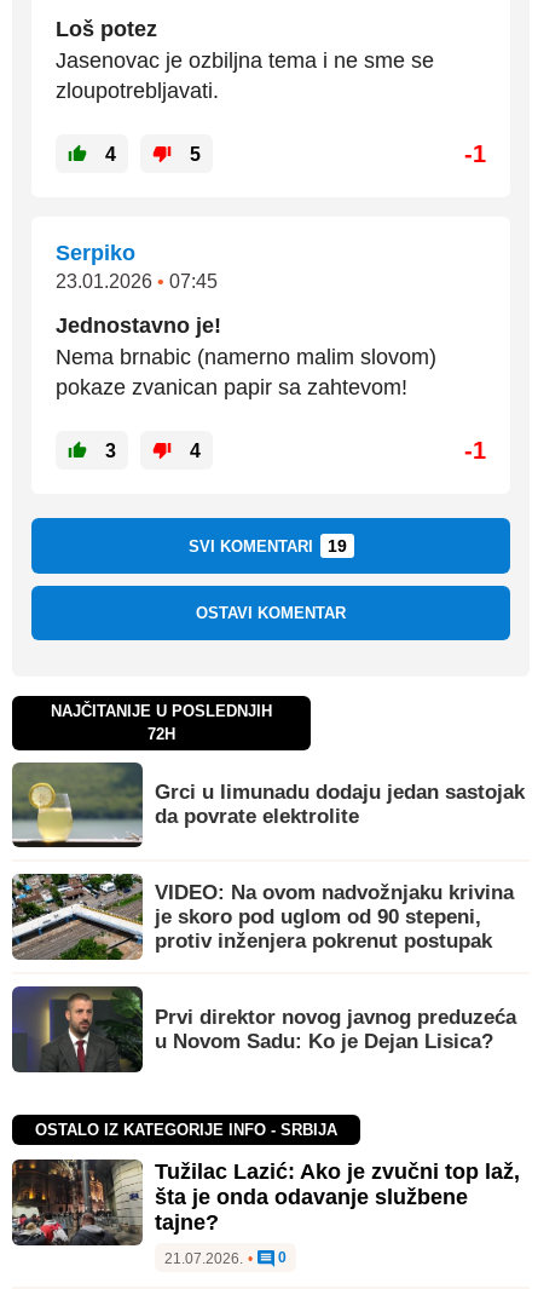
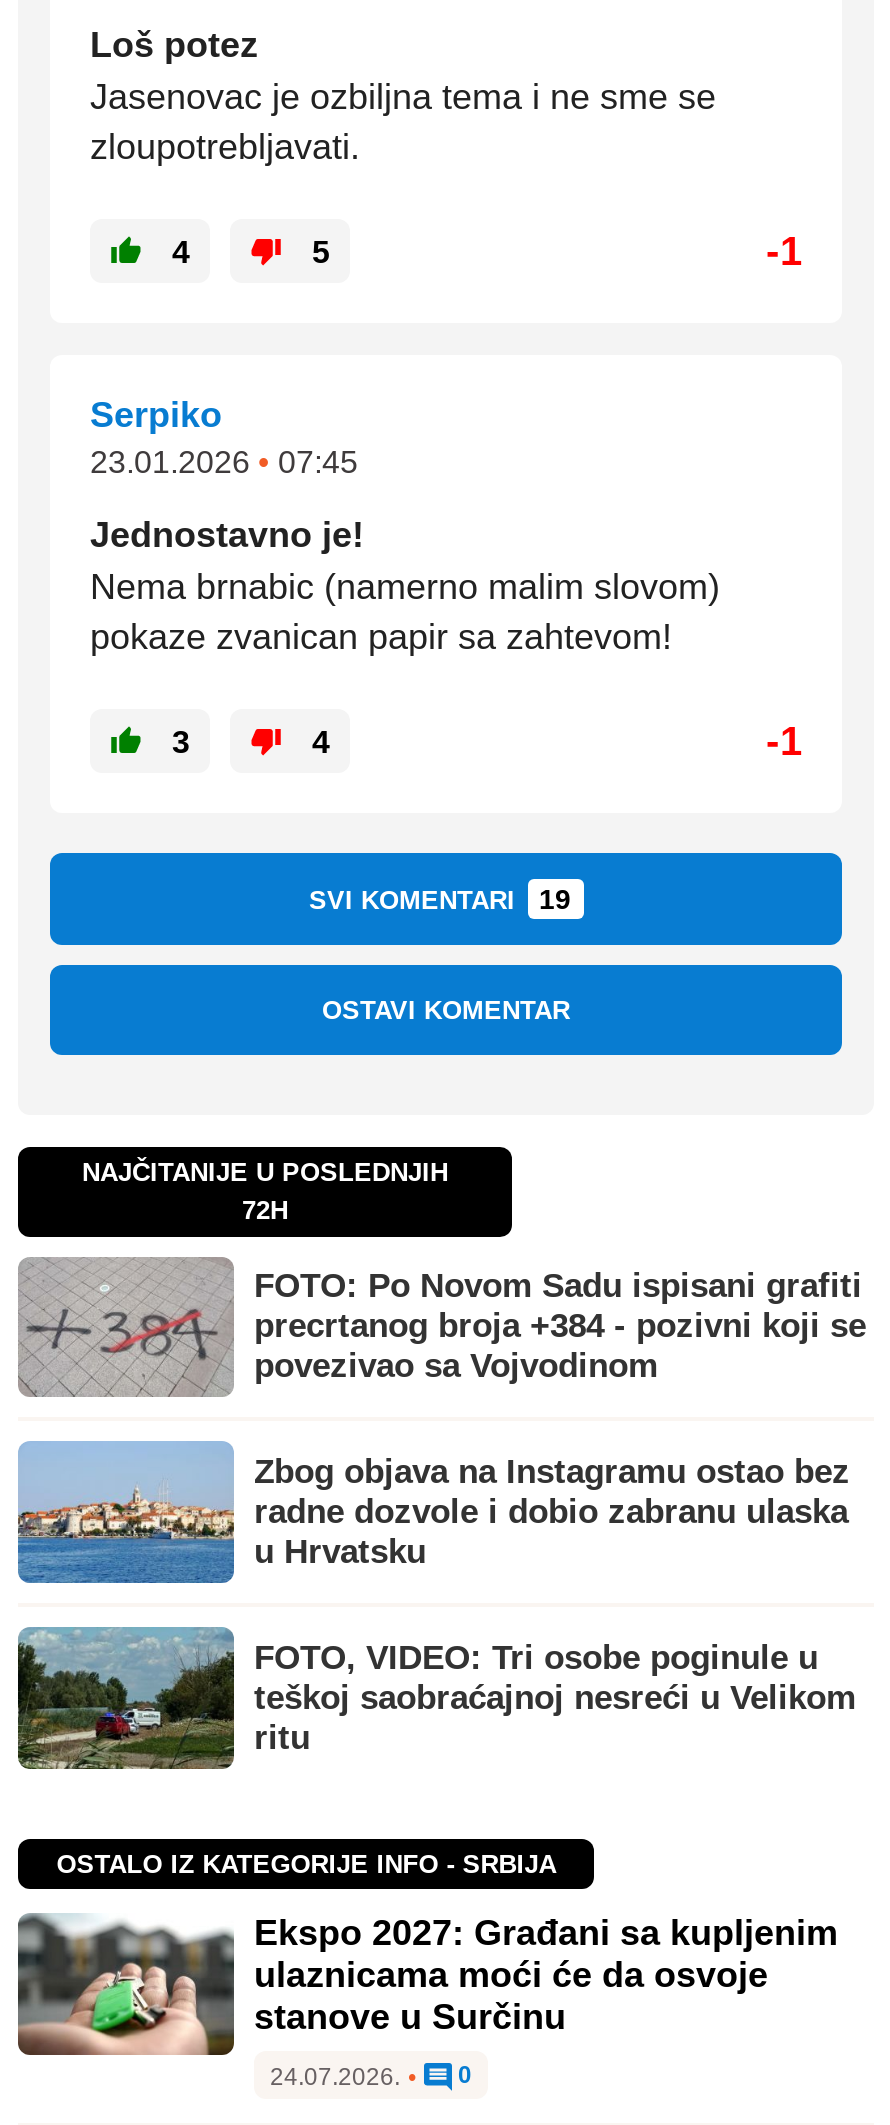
[12,763,525,847] [image] | Grci u limunadu dodaju jedan sastojak | da povrate elektrolite -> [20,1259,866,1395] [image] | FOTO: Po Novom Sadu ispisani grafiti | precrtanog broja +384 - pozivni koji se | povezivao sa Vojvodinom
[11,873,514,961] [image] | VIDEO: Na ovom nadvožnjaku krivina | je skoro pod uglom od 90 stepeni, | protiv inženjera pokrenut postupak -> [16,1441,850,1585] [image] | Zbog objava na Instagramu ostao bez | radne dozvole i dobio zabranu ulaska | u Hrvatsku
[11,985,516,1072] [image] | Prvi direktor novog javnog preduzeća | u Novom Sadu: Ko je Dejan Lisica? -> [16,1625,856,1769] [image] | FOTO, VIDEO: Tri osobe poginule u | teškoj saobraćajnoj nesreći u Velikom | ritu
[12,1158,520,1247] [image] | Tužilac Lazić: Ako je zvučni top laž, | šta je onda odavanje službene | tajne? -> [18,1913,838,2057] [image] | Ekspo 2027: Građani sa kupljenim | ulaznicama moći će da osvoje | stanove u Surčinu
[164,1249,287,1267] 21.07.2026. • 0 -> [270,2061,472,2091] 24.07.2026. • 0

